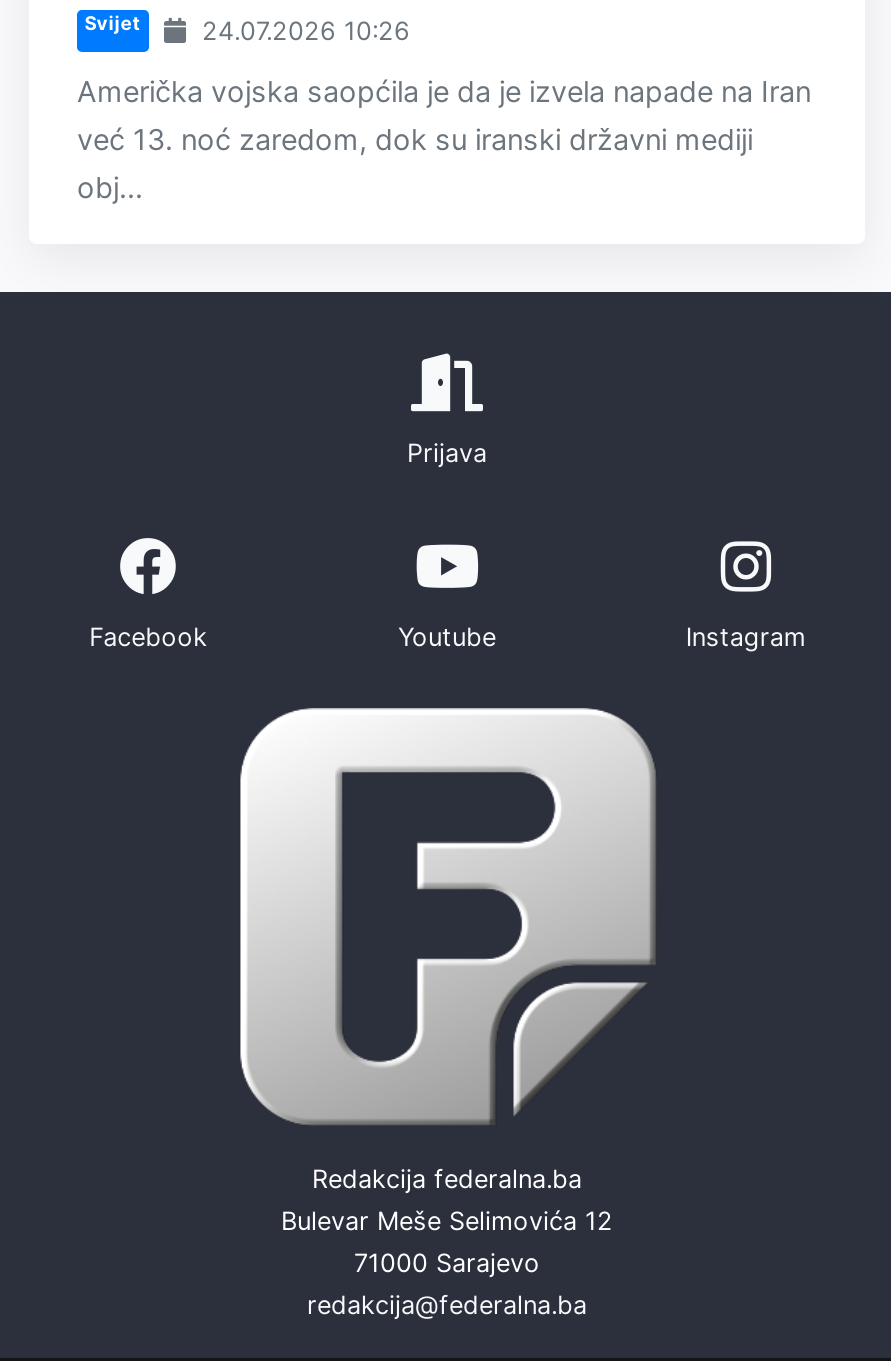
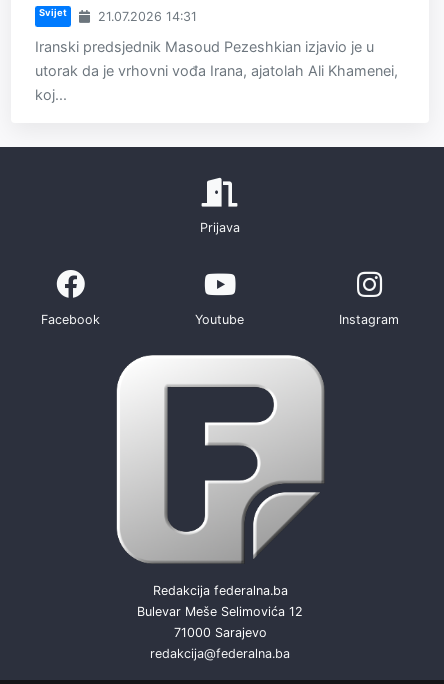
[194,15,410,45] 24.07.2026 10:26 -> [93,9,196,24] 21.07.2026 14:31
[77,73,811,203] Američka vojska saopćila je da je izvela napade na Iran | već 13. noć zaredom, dok su iranski državni mediji | obj... -> [35,38,398,103] Iranski predsjednik Masoud Pezeshkian izjavio je u | utorak da je vrhovni vođa Irana, ajatolah Ali Khamenei, | koj...

